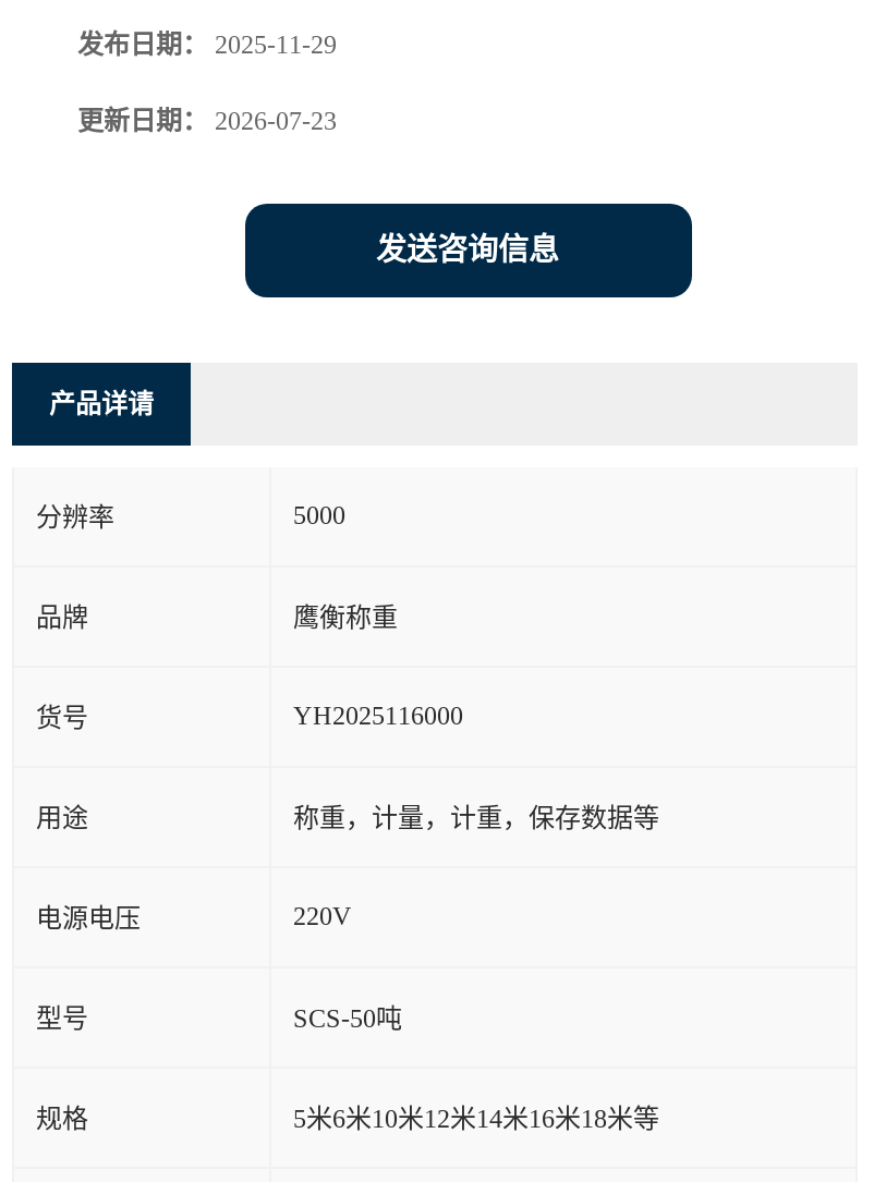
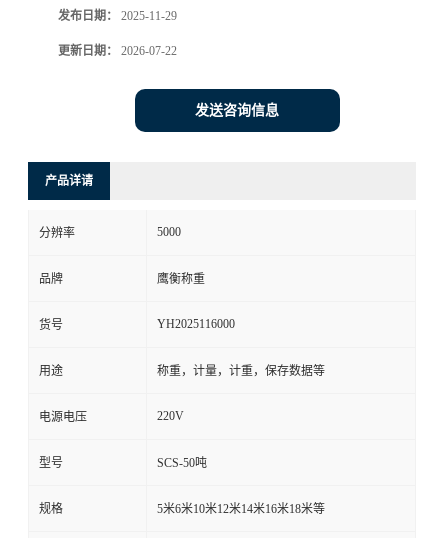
[77,105,337,136] 更新日期：2026-07-23 -> [58,44,177,58] 更新日期：2026-07-22

